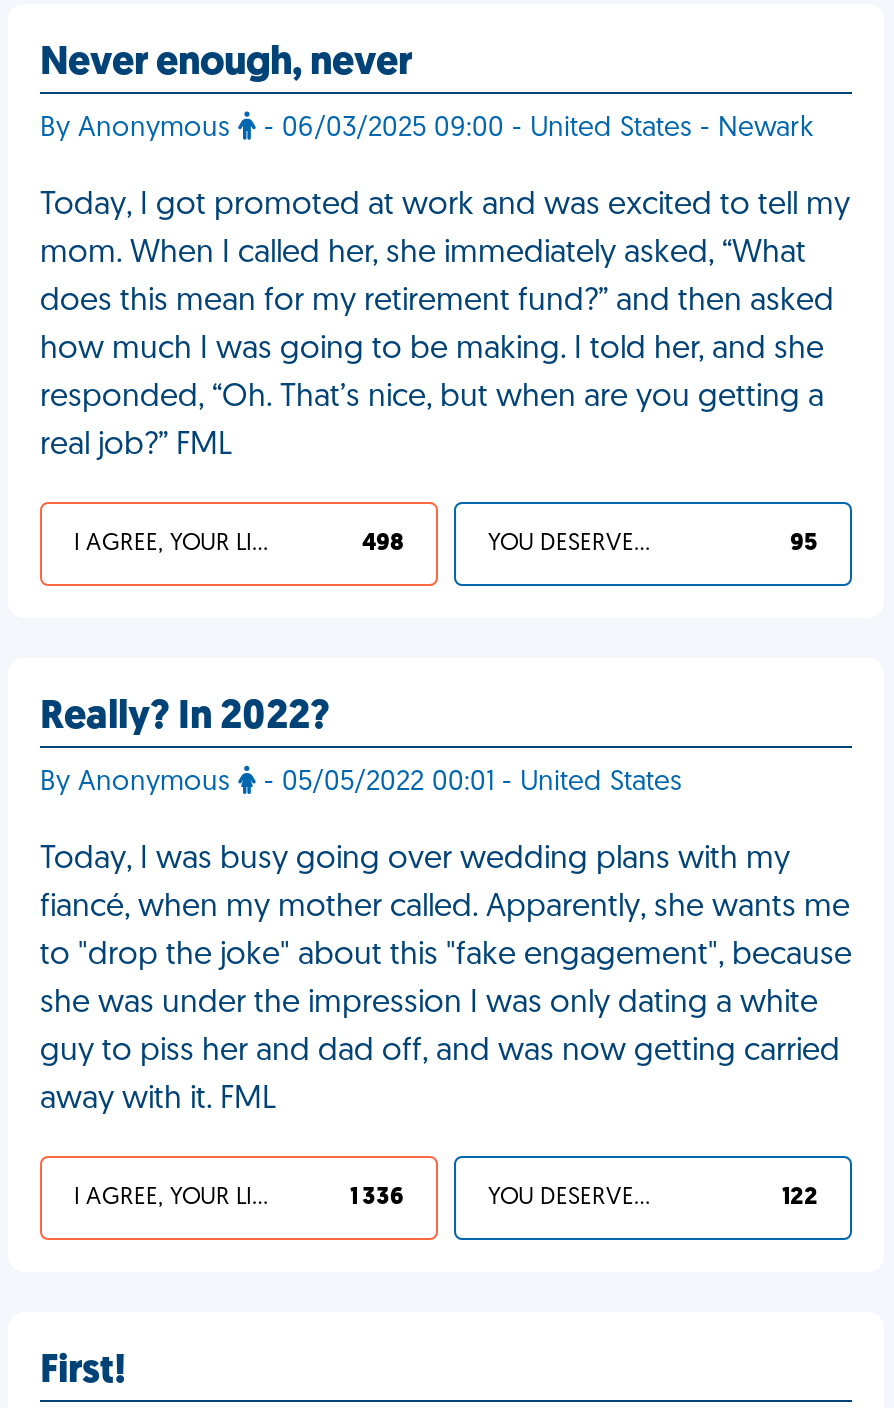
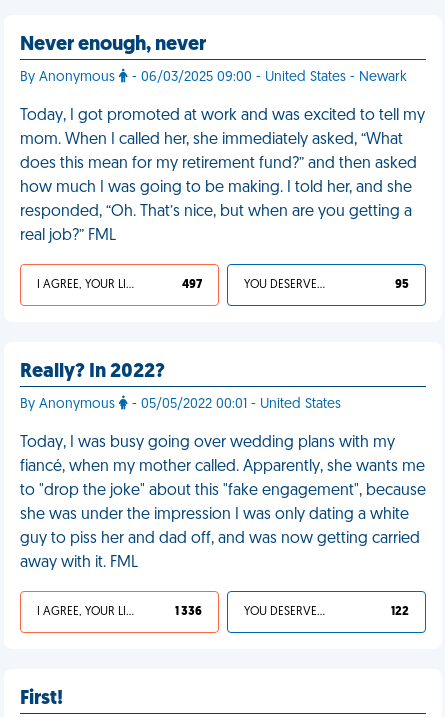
[362,532,404,556] 498 -> [182,279,202,291] 497

